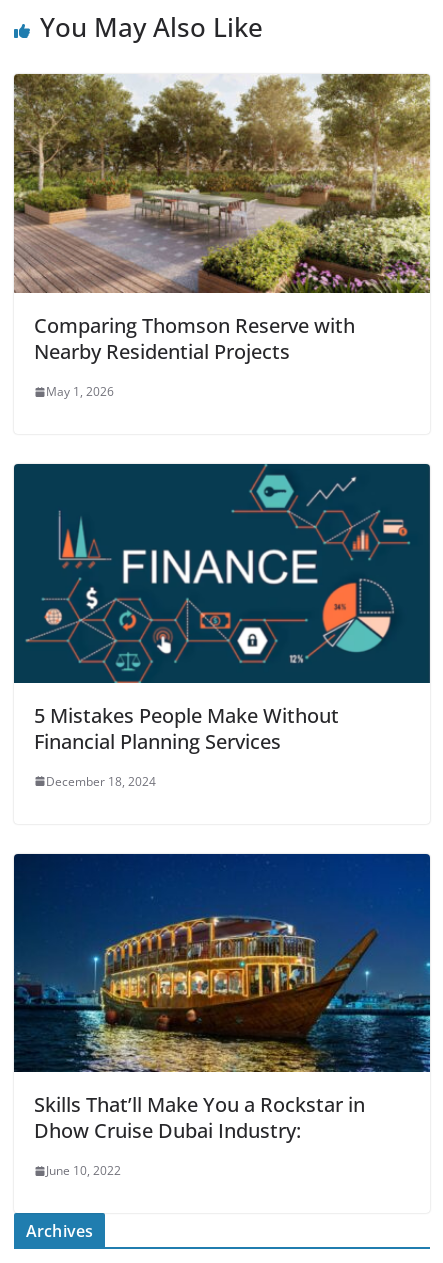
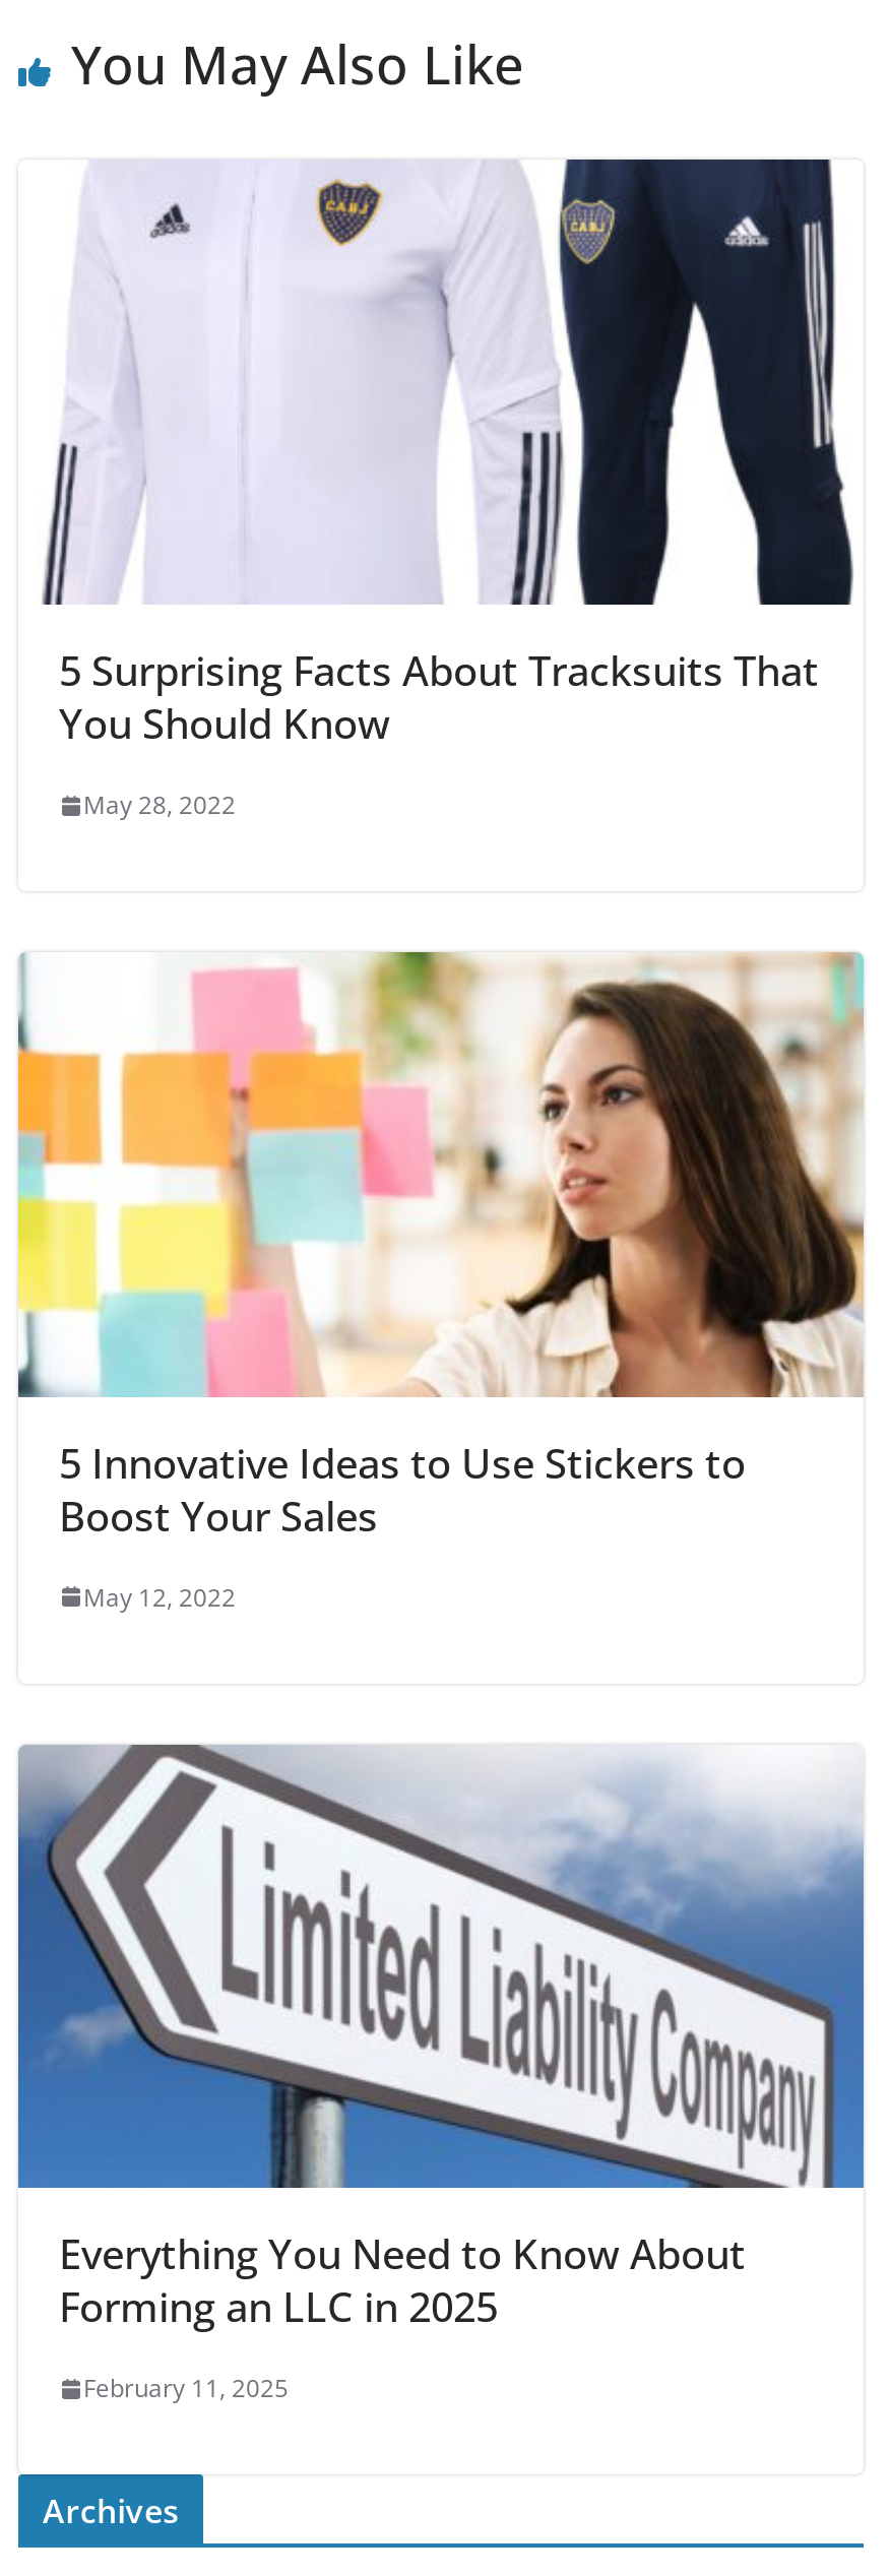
[13,73,431,365] [image] | Comparing Thomson Reserve with | Nearby Residential Projects -> [18,158,864,751] [image] | 5 Surprising Facts About Tracksuits That | You Should Know
[46,383,114,400] May 1, 2026 -> [83,788,236,822] May 28, 2022
[13,463,431,755] [image] | 5 Mistakes People Make Without | Financial Planning Services -> [16,950,866,1543] [image] | 5 Innovative Ideas to Use Stickers to | Boost Your Sales
[46,773,156,790] December 18, 2024 -> [83,1580,236,1614] May 12, 2022
[13,853,431,1144] [image] | Skills That’ll Make You a Rockstar in | Dhow Cruise Dubai Industry: -> [16,1743,866,2335] [image] | Everything You Need to Know About | Forming an LLC in 2025
[46,1162,121,1179] June 10, 2022 -> [83,2372,289,2406] February 11, 2025

